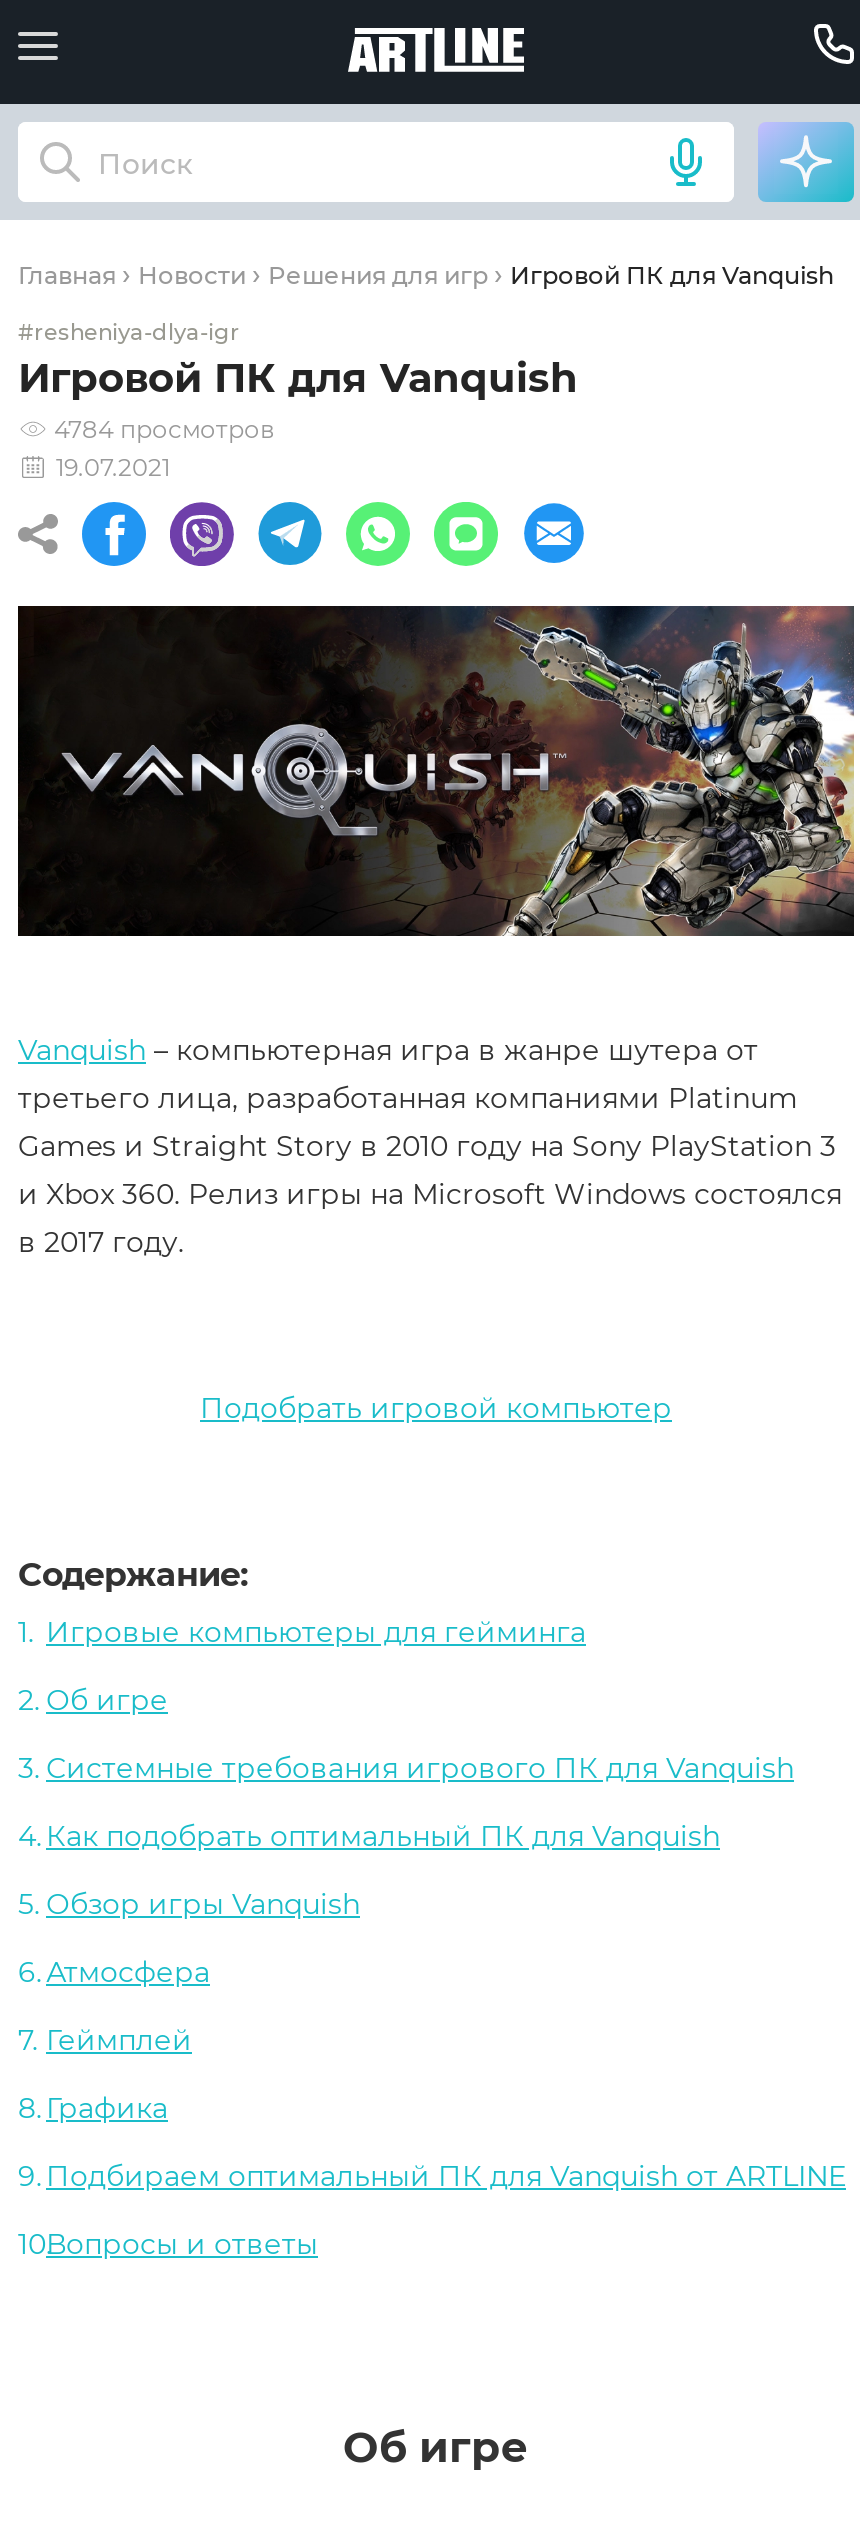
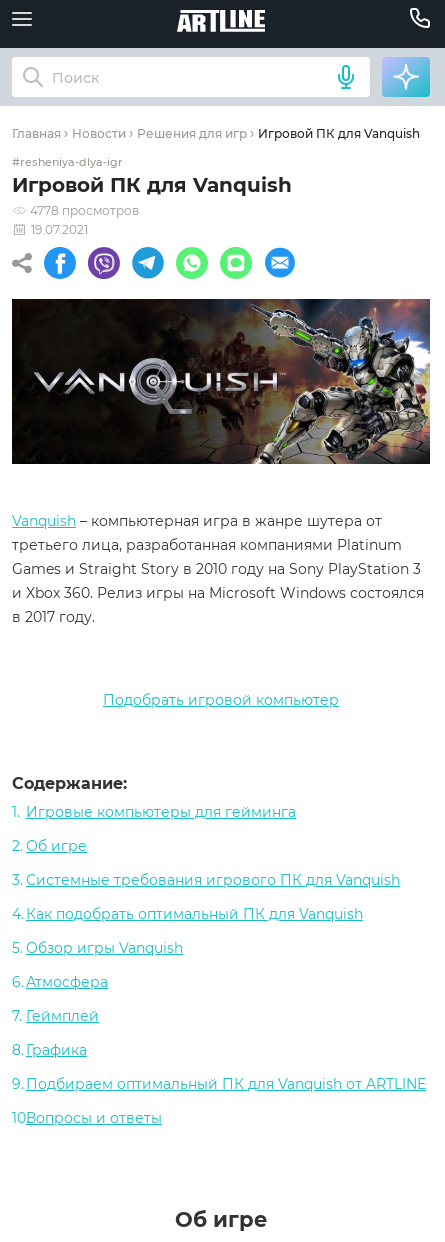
[54,414,274,444] 4784 просмотров -> [30,203,139,218] 4778 просмотров

